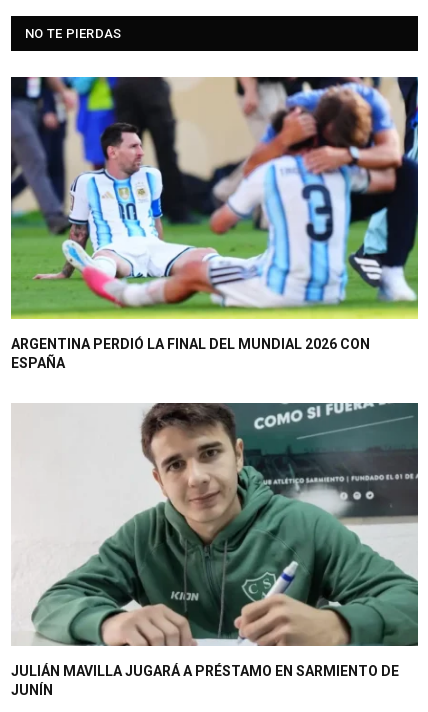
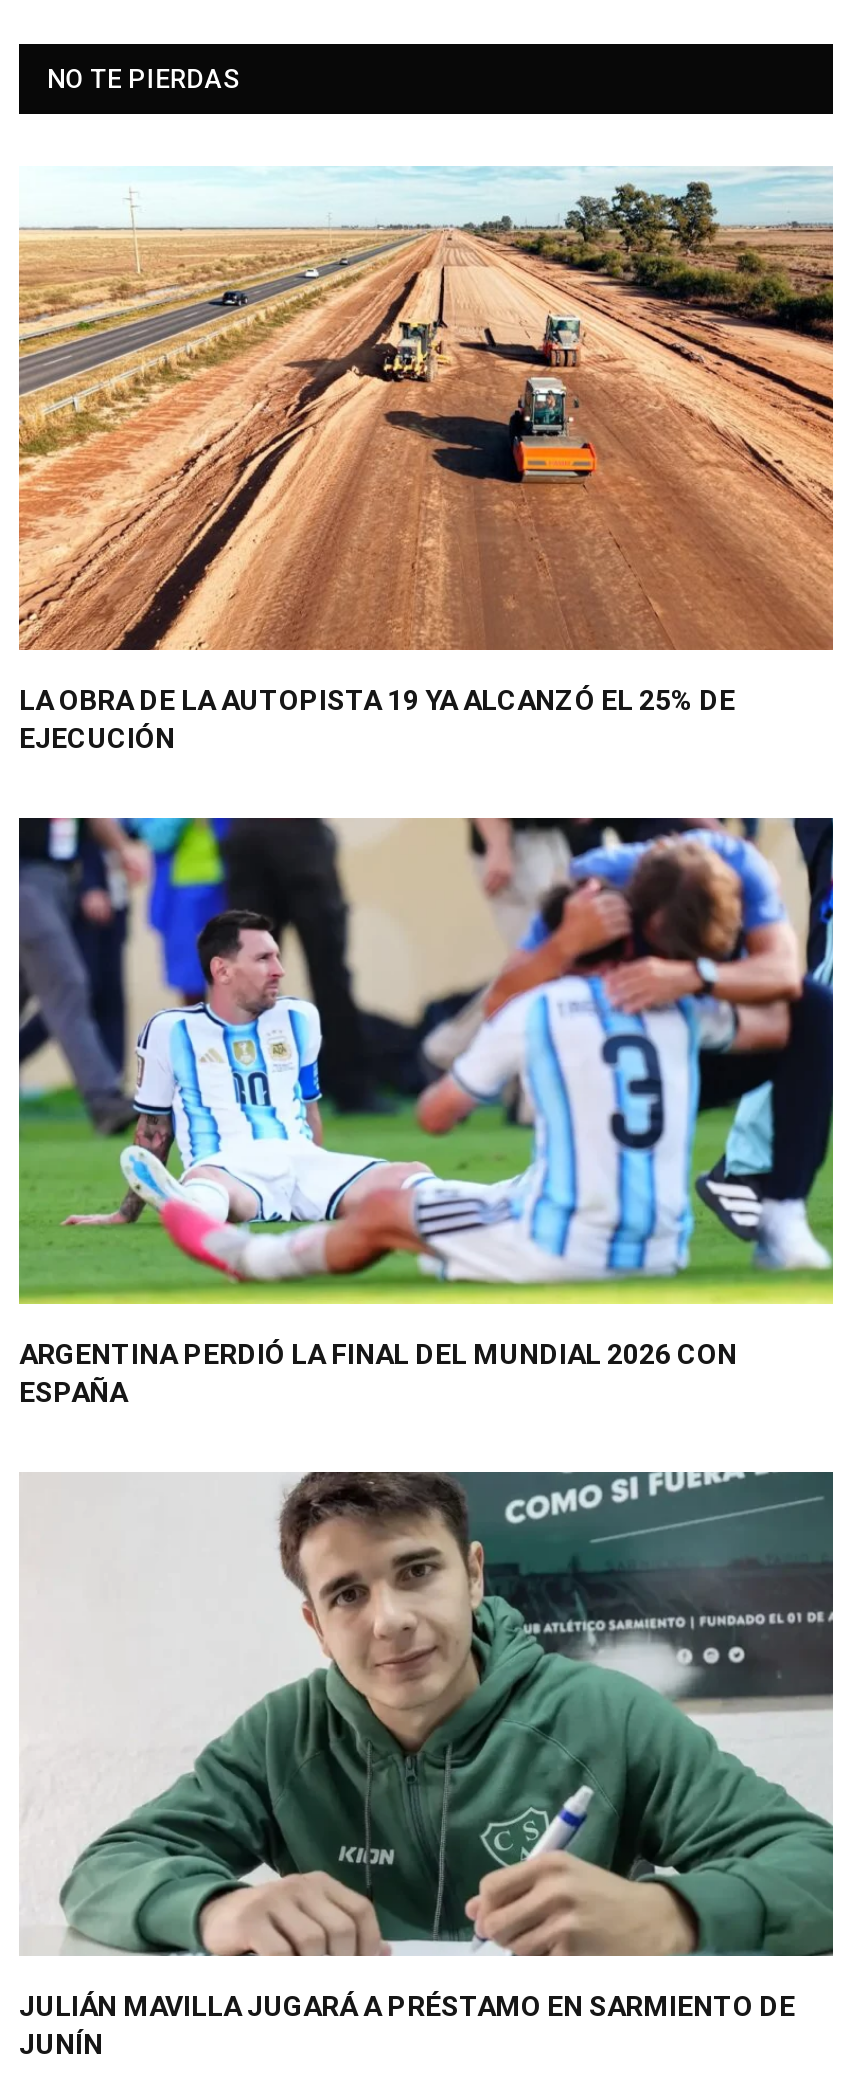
none -> [17,166,835,755] [image] | LA OBRA DE LA AUTOPISTA 19 YA ALCANZÓ EL 25% DE | EJECUCIÓN

